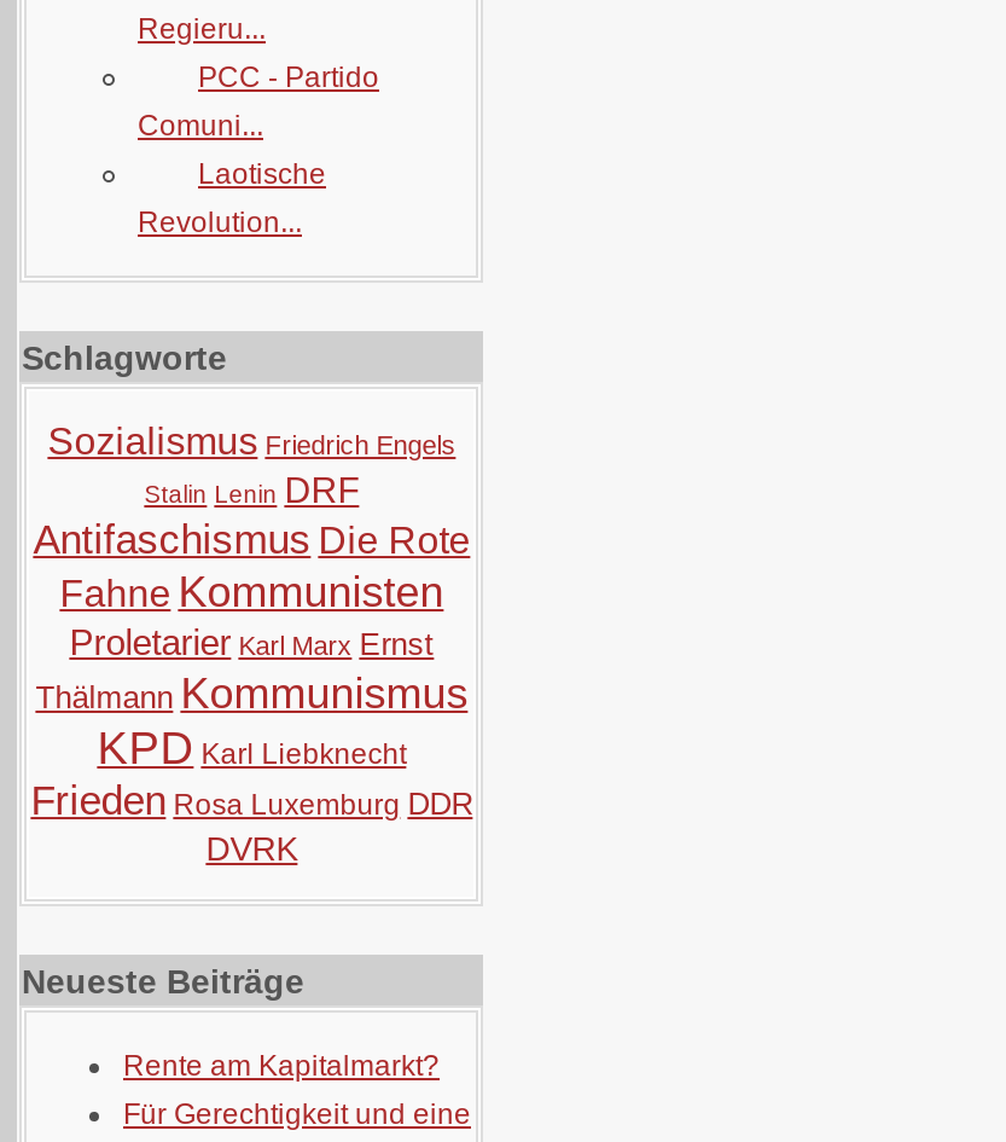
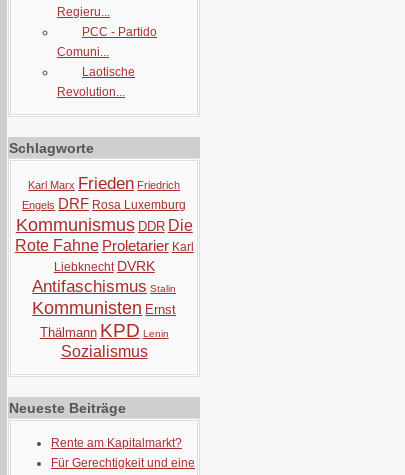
[31,421,473,868] Sozialismus Friedrich Engels | Stalin Lenin DRF | Antifaschismus Die Rote | Fahne Kommunisten | Proletarier Karl Marx Ernst | Thälmann Kommunismus | KPD Karl Liebknecht | Frieden Rosa Luxemburg DDR | DVRK -> [15,174,194,360] Karl Marx Frieden Friedrich | Engels DRF Rosa Luxemburg | Kommunismus DDR Die | Rote Fahne Proletarier Karl | Liebknecht DVRK | Antifaschismus Stalin | Kommunisten Ernst | Thälmann KPD Lenin | Sozialismus

